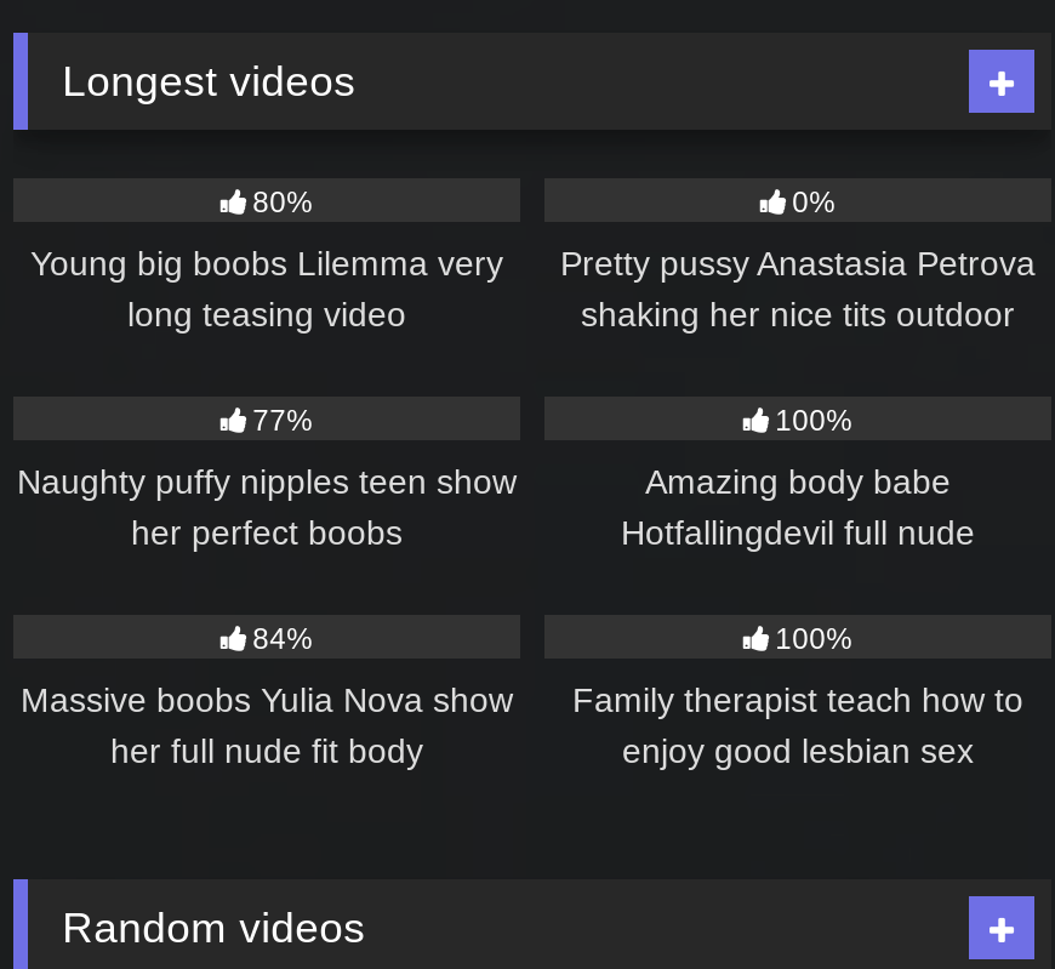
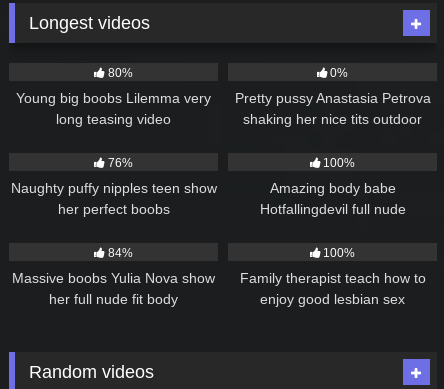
[252,403,313,437] 77% -> [108,156,133,170] 76%

